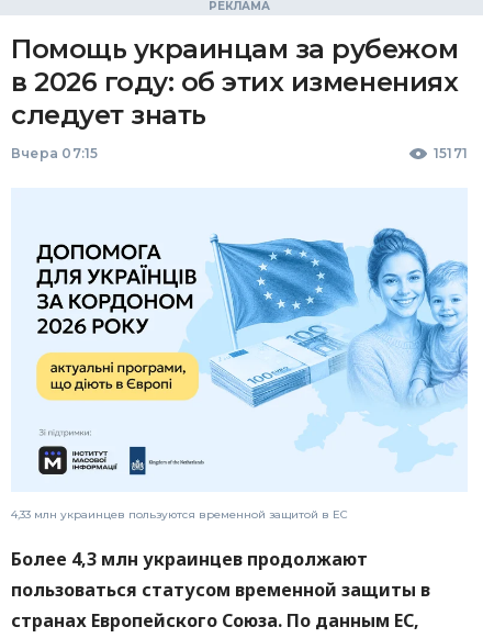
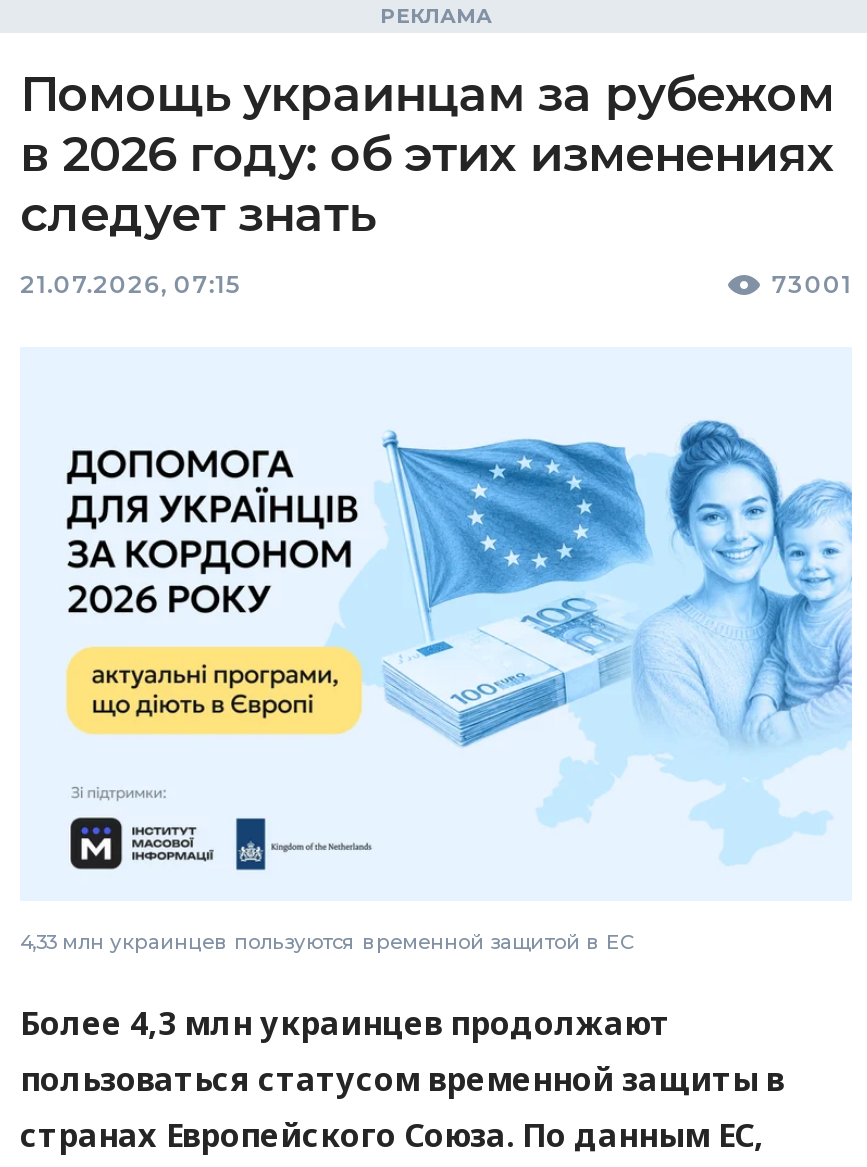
[11,145,468,161] Вчера 07:15 | 15171 -> [20,268,852,298] 21.07.2026, 07:15 | 73001

